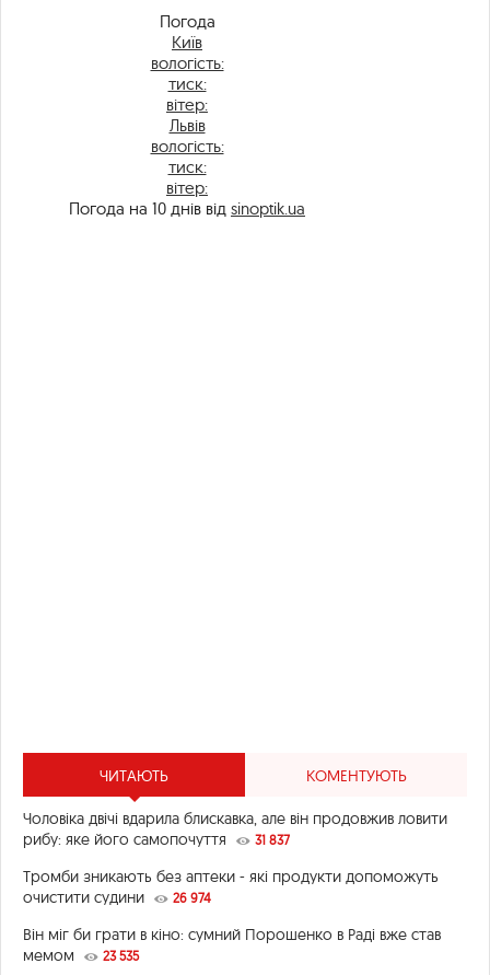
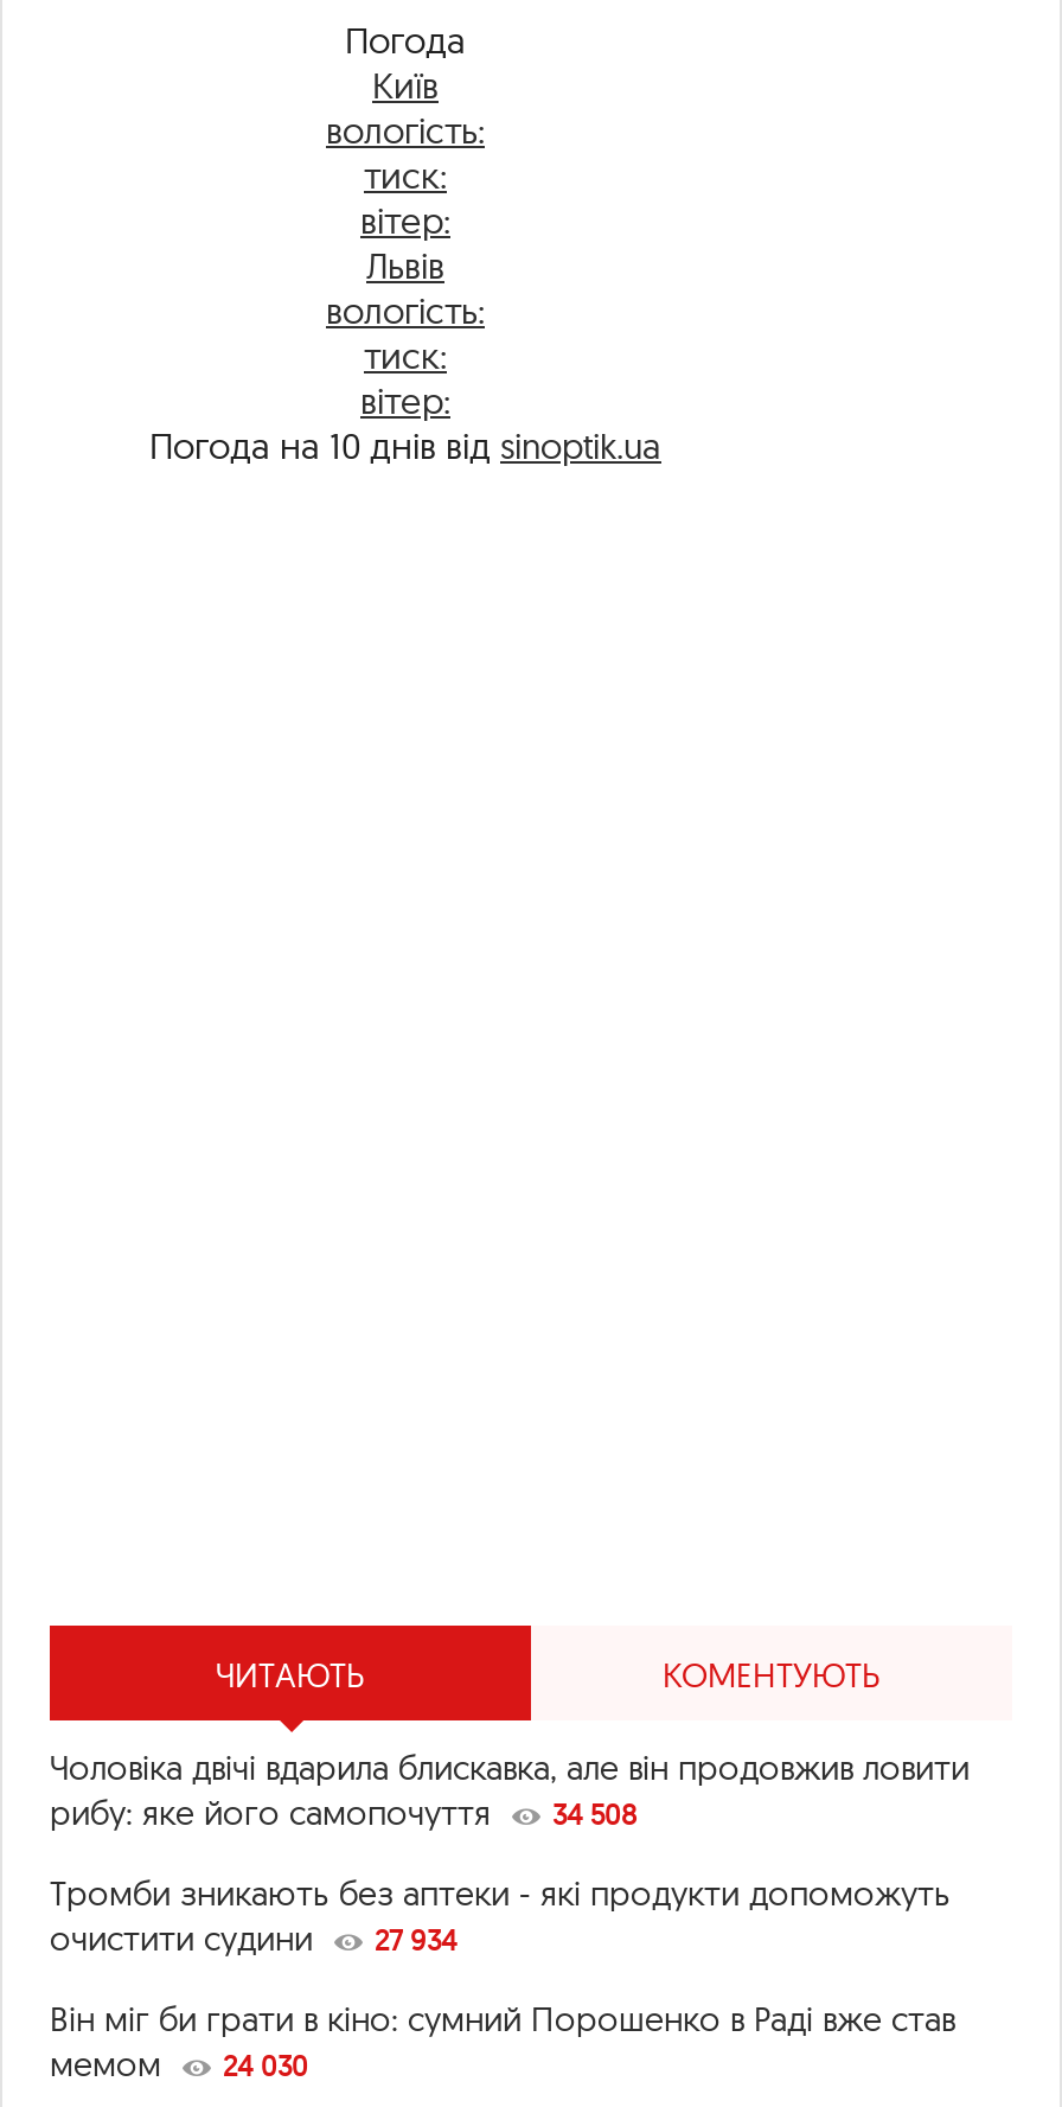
[23,830,290,849] рибу: яке його самопочуття 31 837 -> [50,1792,638,1835] рибу: яке його самопочуття 34 508
[23,888,211,907] очистити судини 26 974 -> [50,1918,458,1960] очистити судини 27 934
[23,946,139,965] мемом 23 535 -> [50,2043,308,2086] мемом 24 030

